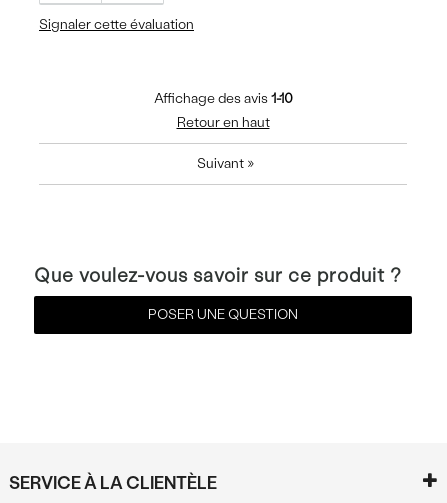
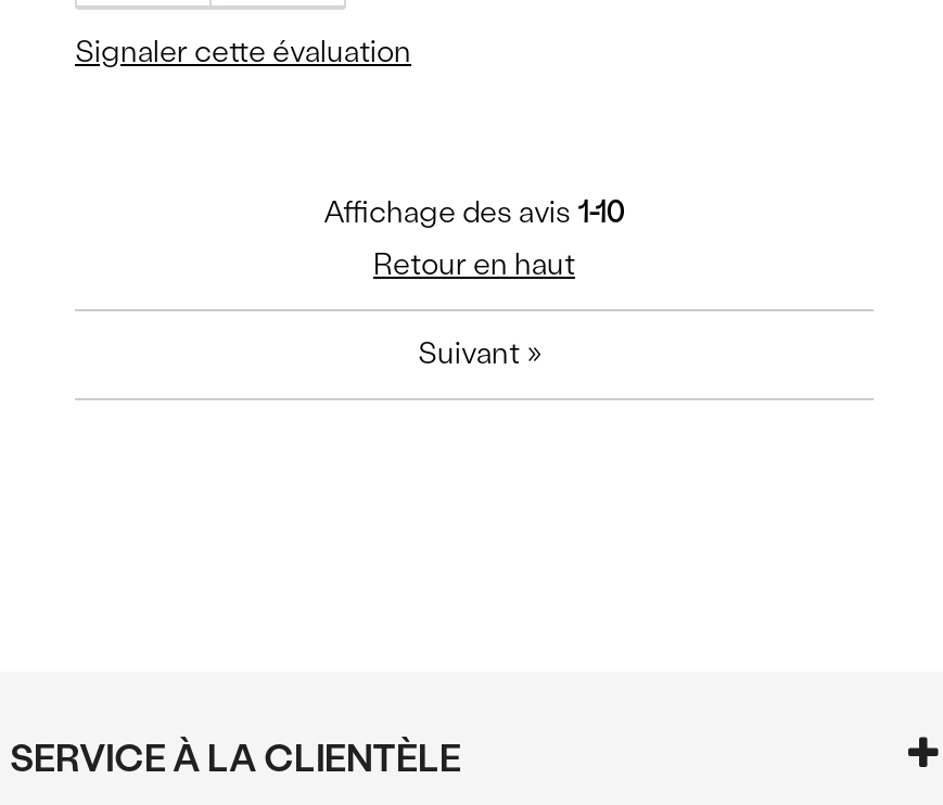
[34,264,402,323] Que voulez-vous savoir sur ce produit ? | POSER UNE QUESTION -> none

